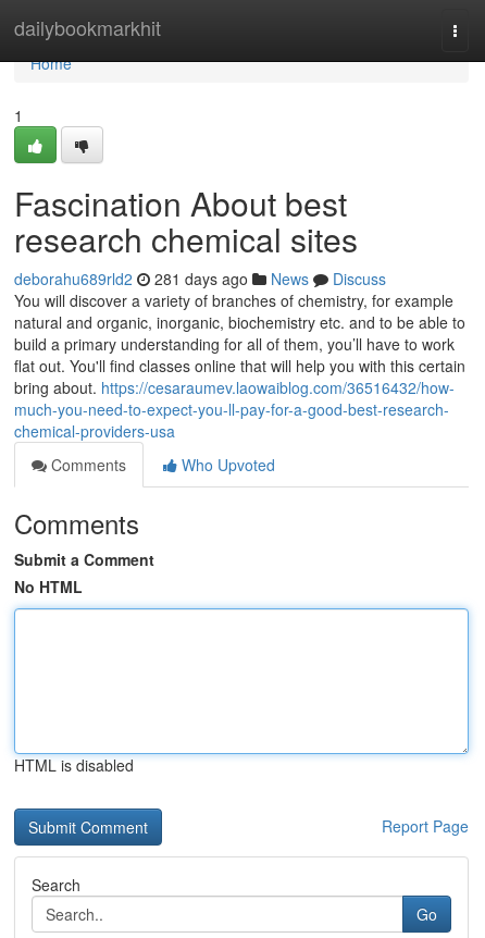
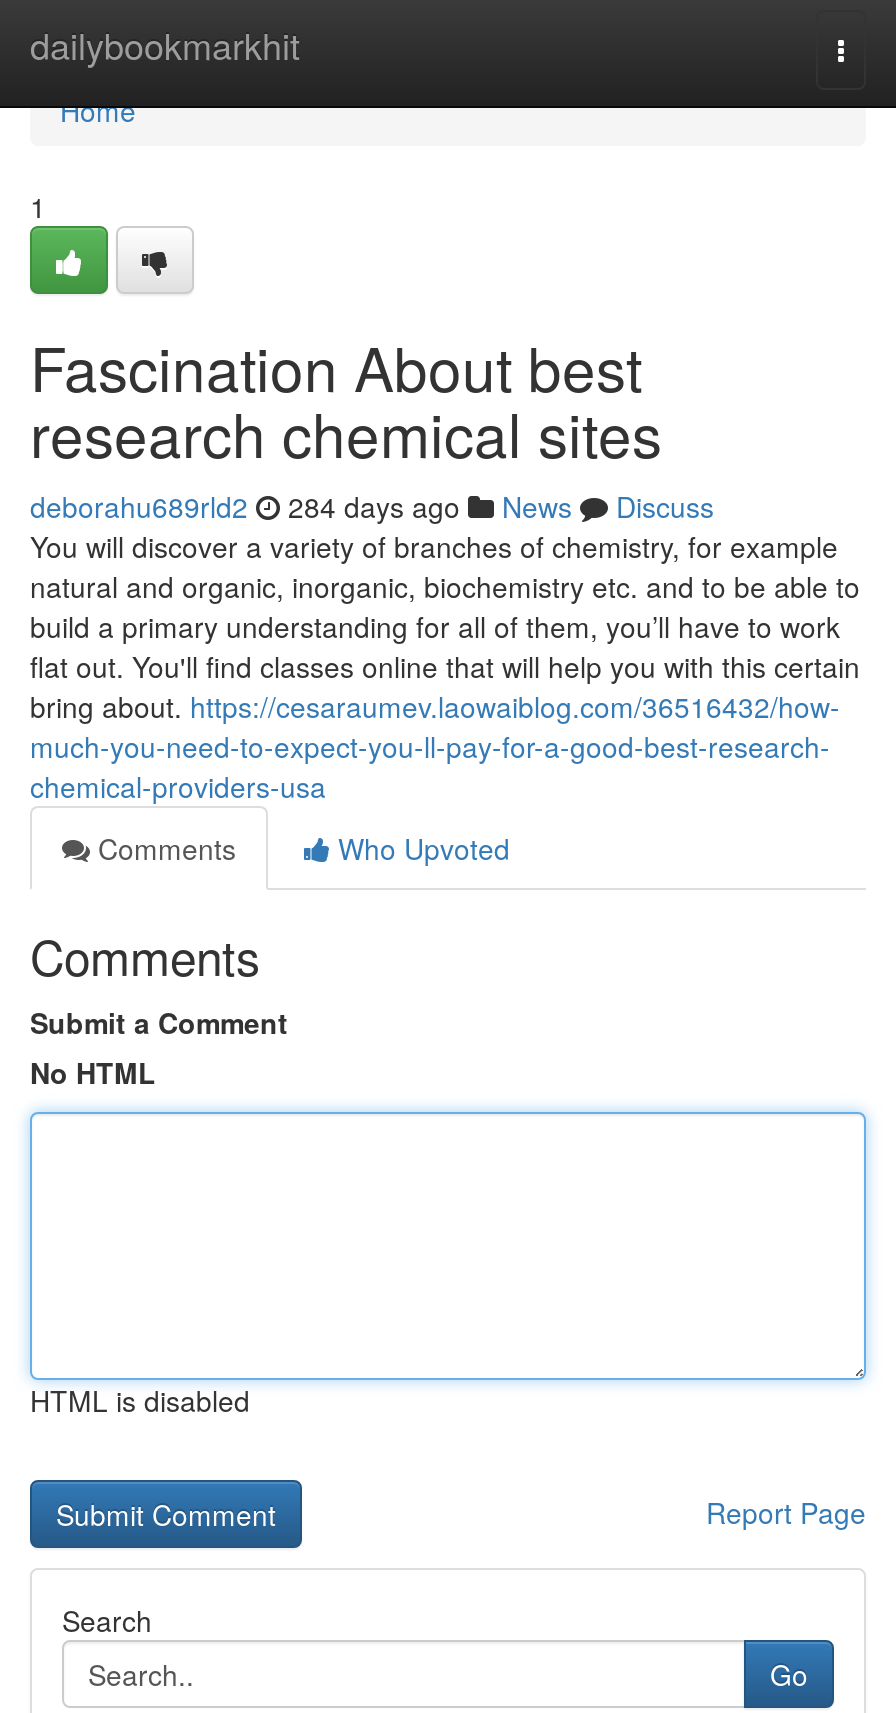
[14,268,386,289] deborahu689rld2 281 days ago News Discuss -> [30,486,714,526] deborahu689rld2 284 days ago News Discuss

